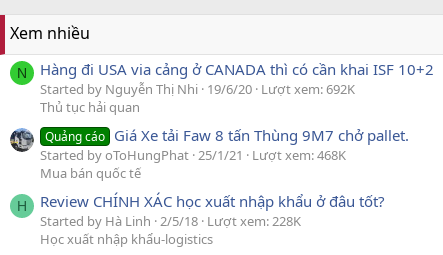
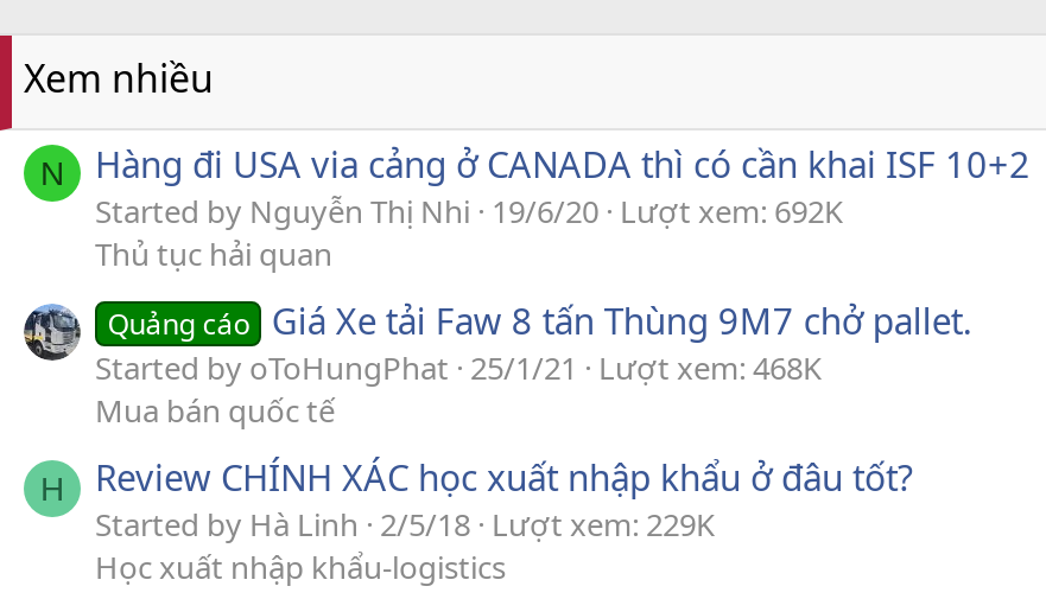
[40,212,301,230] Started by Hà Linh 2/5/18 Lượt xem: 228K -> [95,503,715,546] Started by Hà Linh 2/5/18 Lượt xem: 229K

